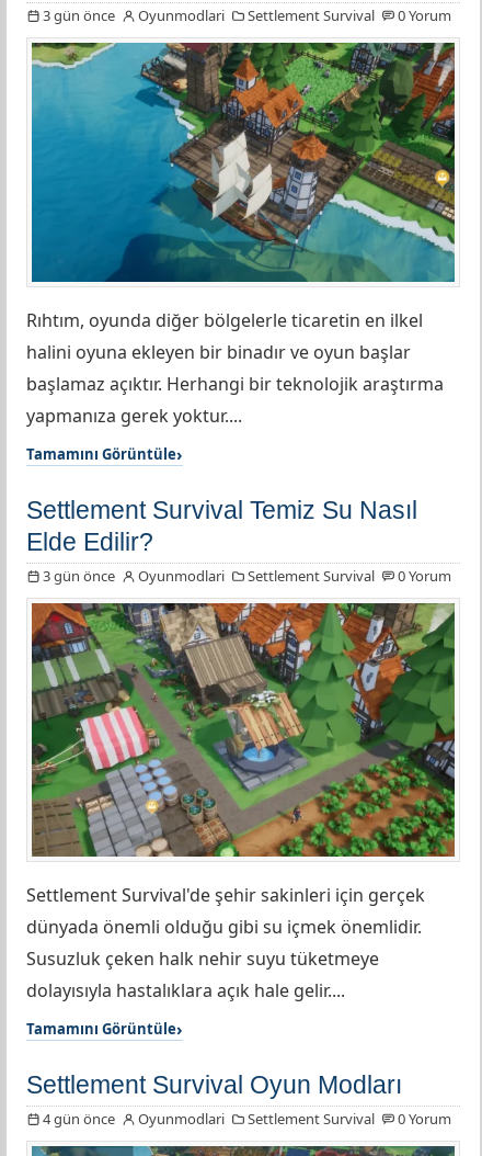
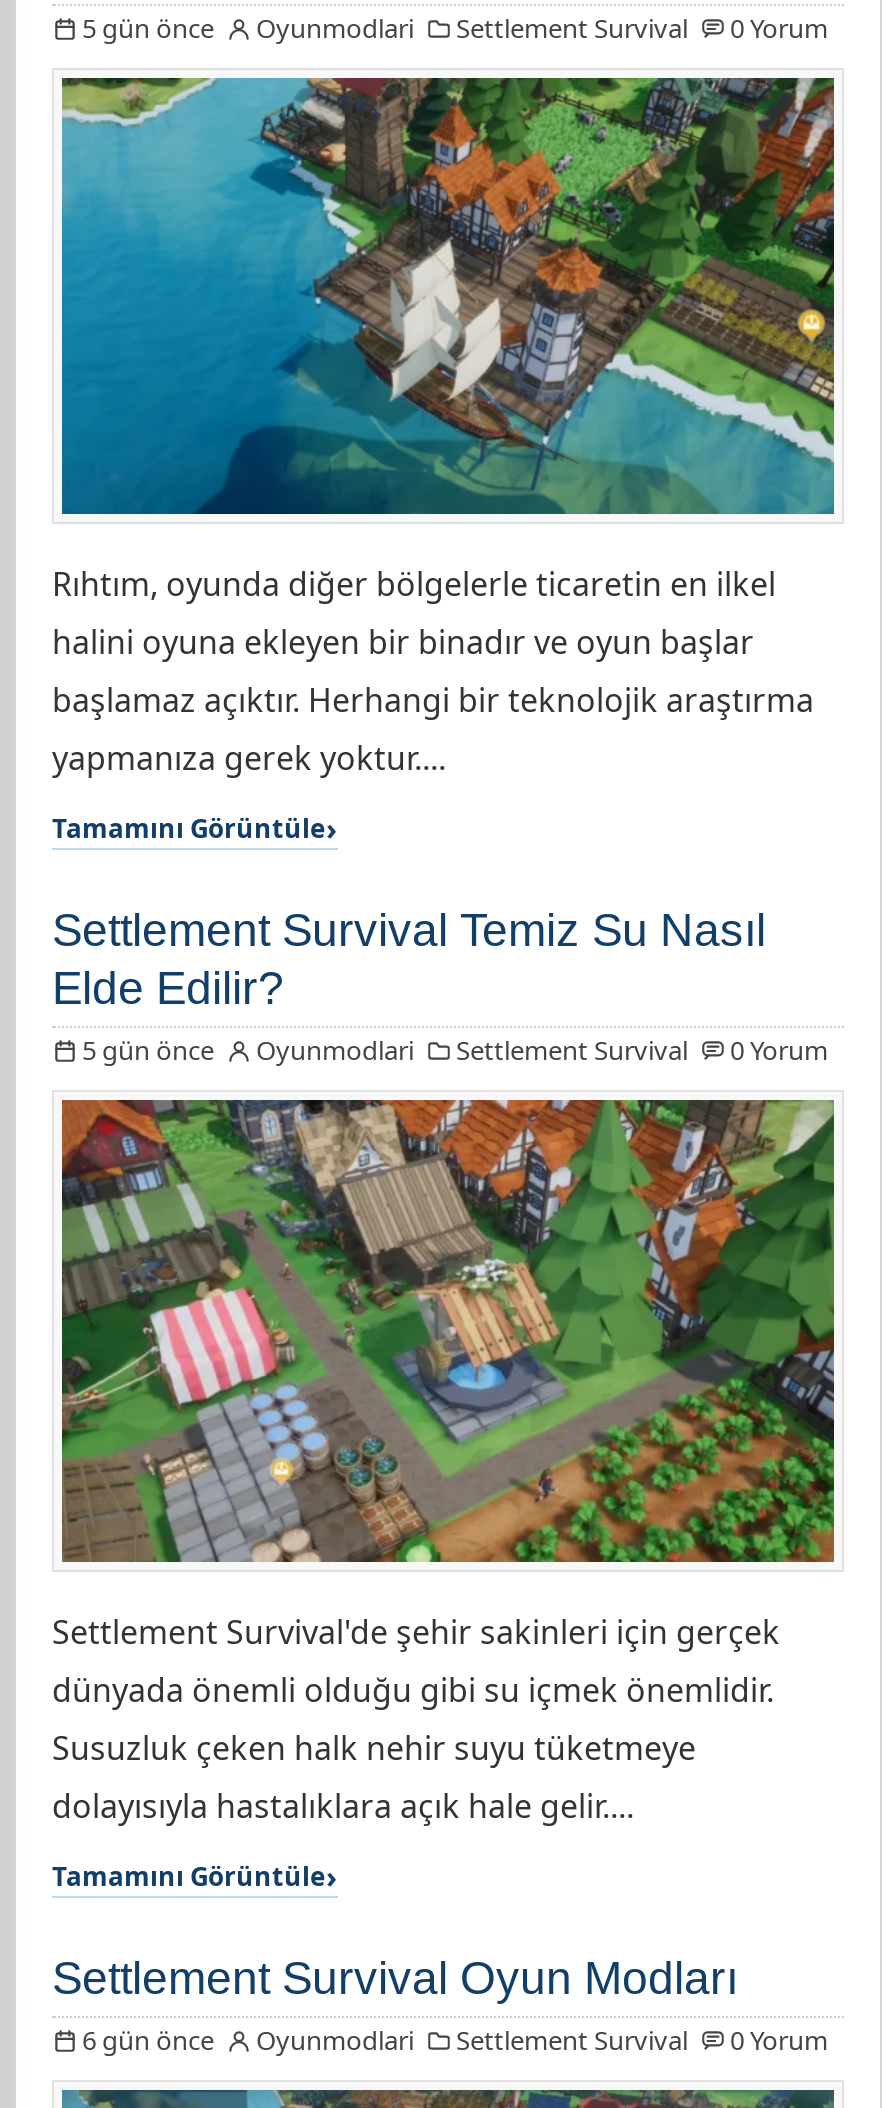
[43,5,451,25] 3 gün önce Oyunmodlari Settlement Survival 0 Yorum -> [82,9,828,45] 5 gün önce Oyunmodlari Settlement Survival 0 Yorum
[43,565,451,585] 3 gün önce Oyunmodlari Settlement Survival 0 Yorum -> [82,1031,828,1067] 5 gün önce Oyunmodlari Settlement Survival 0 Yorum
[43,1108,451,1128] 4 gün önce Oyunmodlari Settlement Survival 0 Yorum -> [82,2021,828,2057] 6 gün önce Oyunmodlari Settlement Survival 0 Yorum

